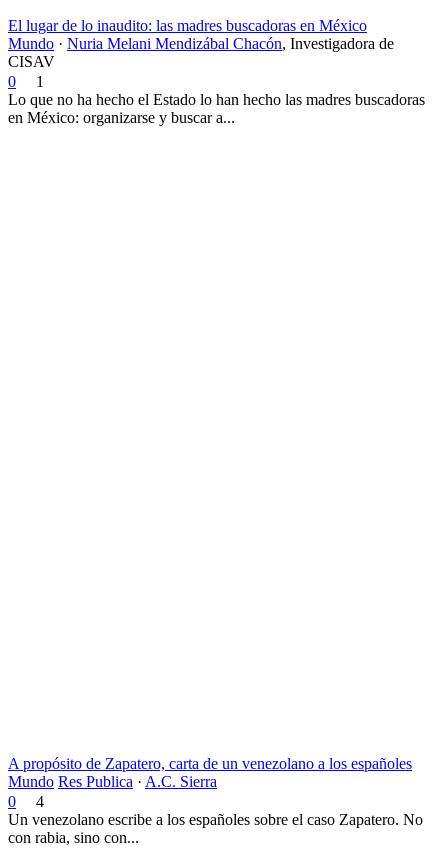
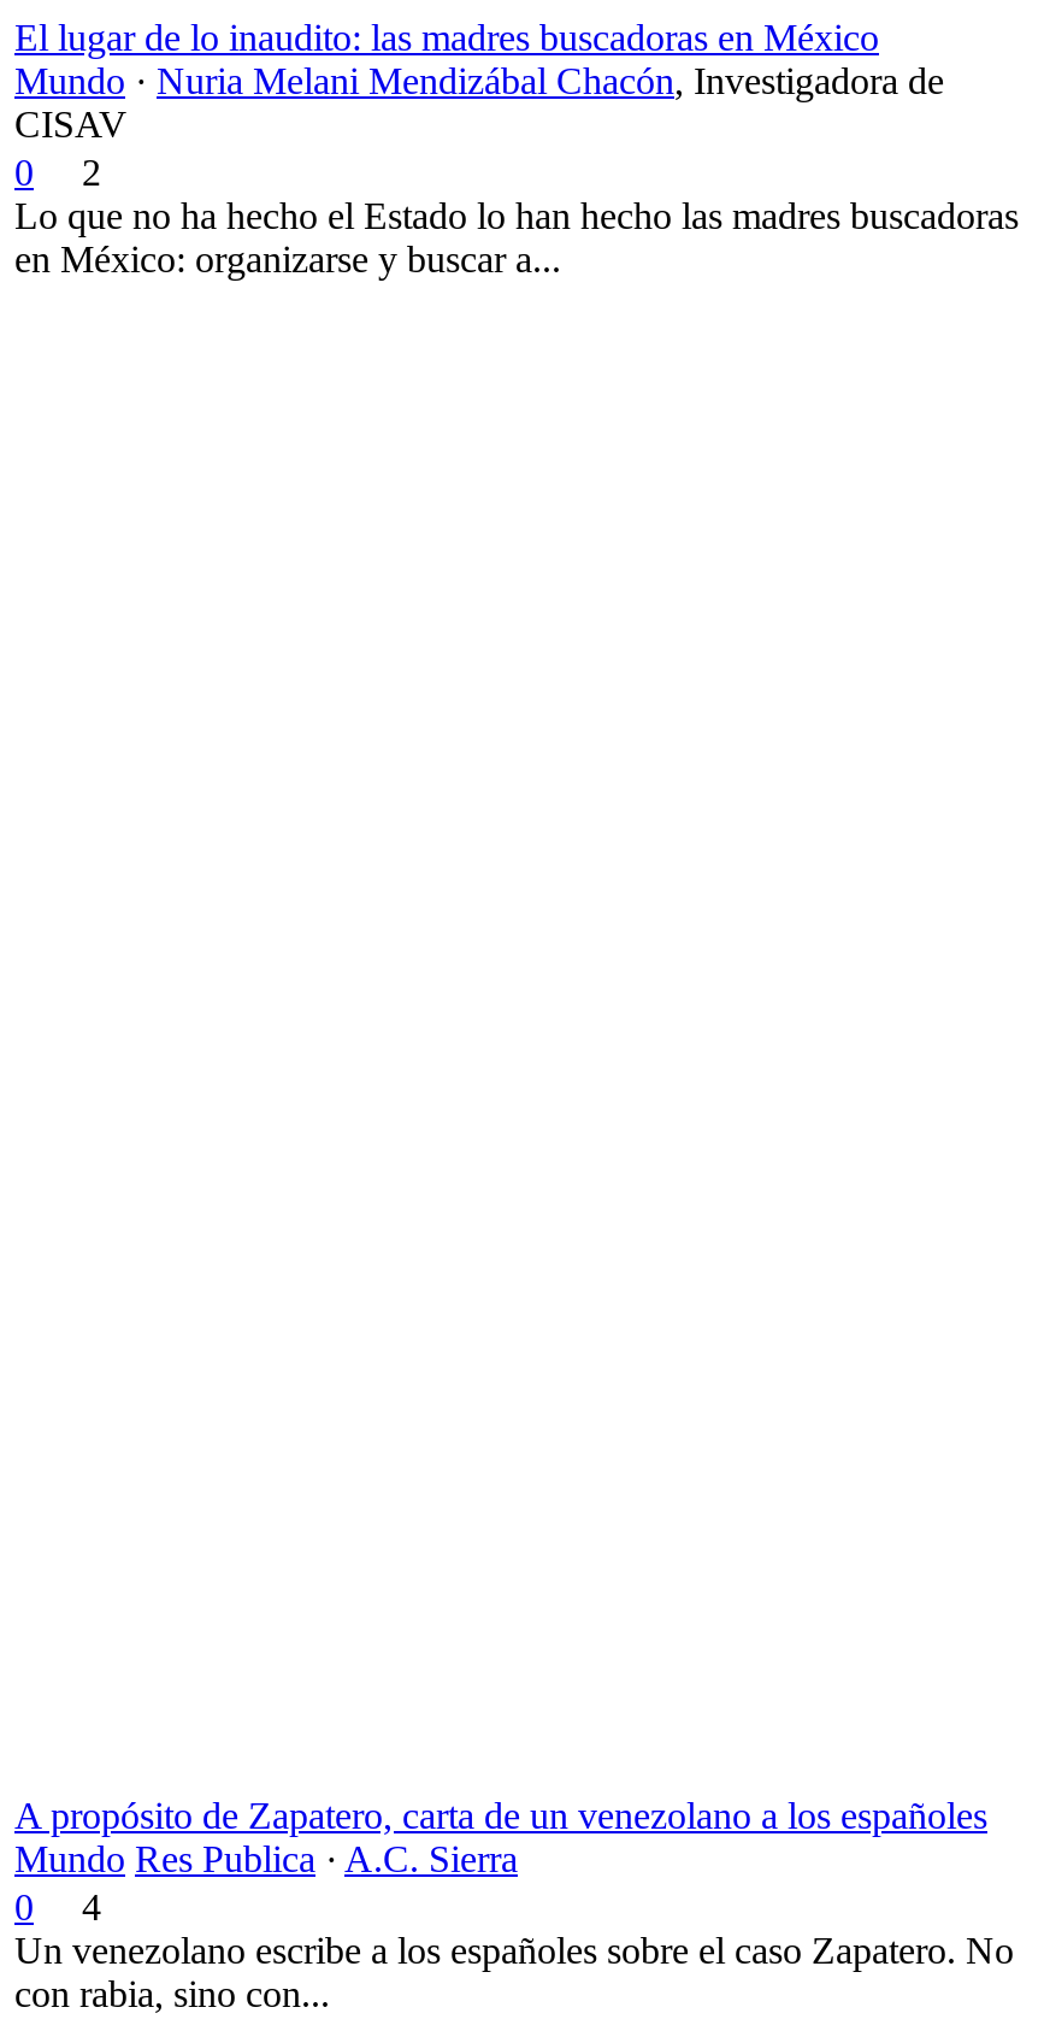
[8,72,44,89] 0 1 -> [14,151,101,192] 0 2

